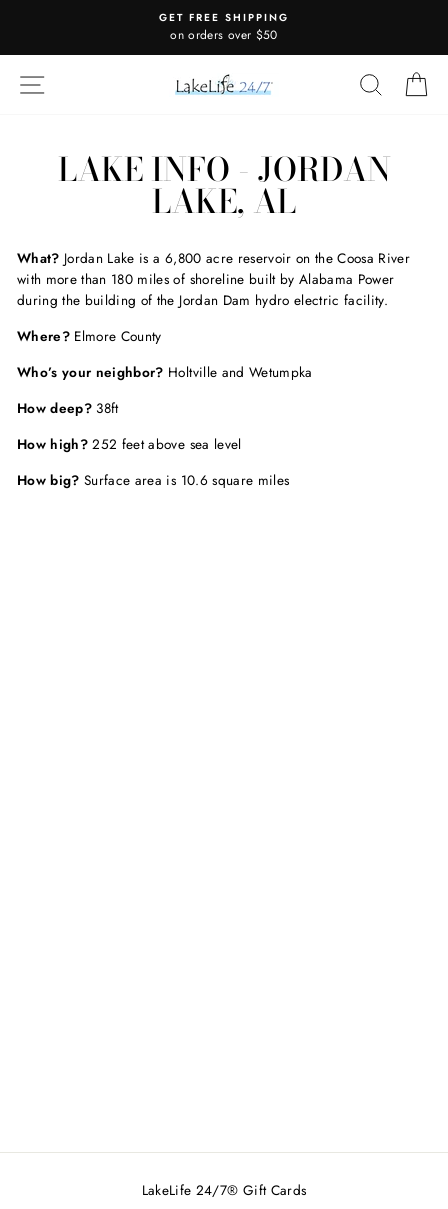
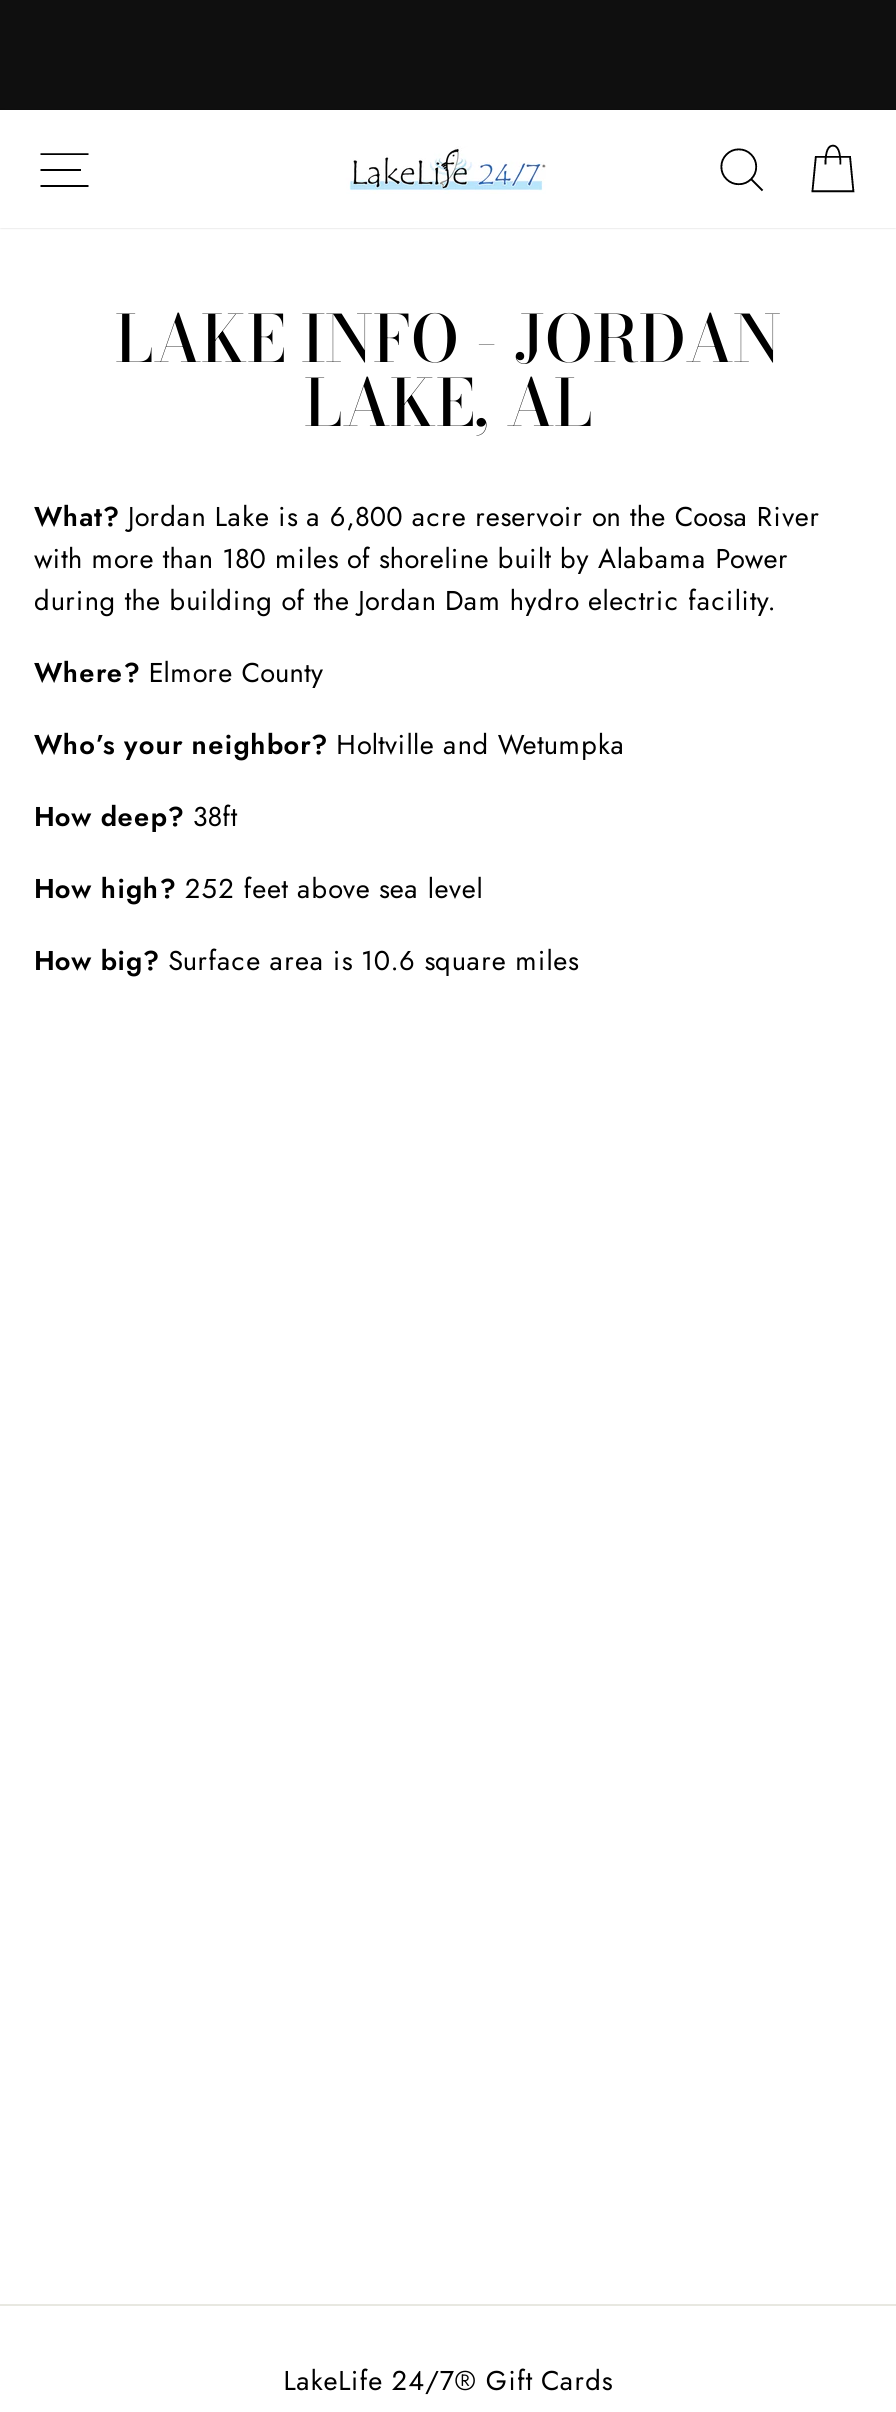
[159,10,289,44] GET FREE SHIPPING | on orders over $50 -> none

